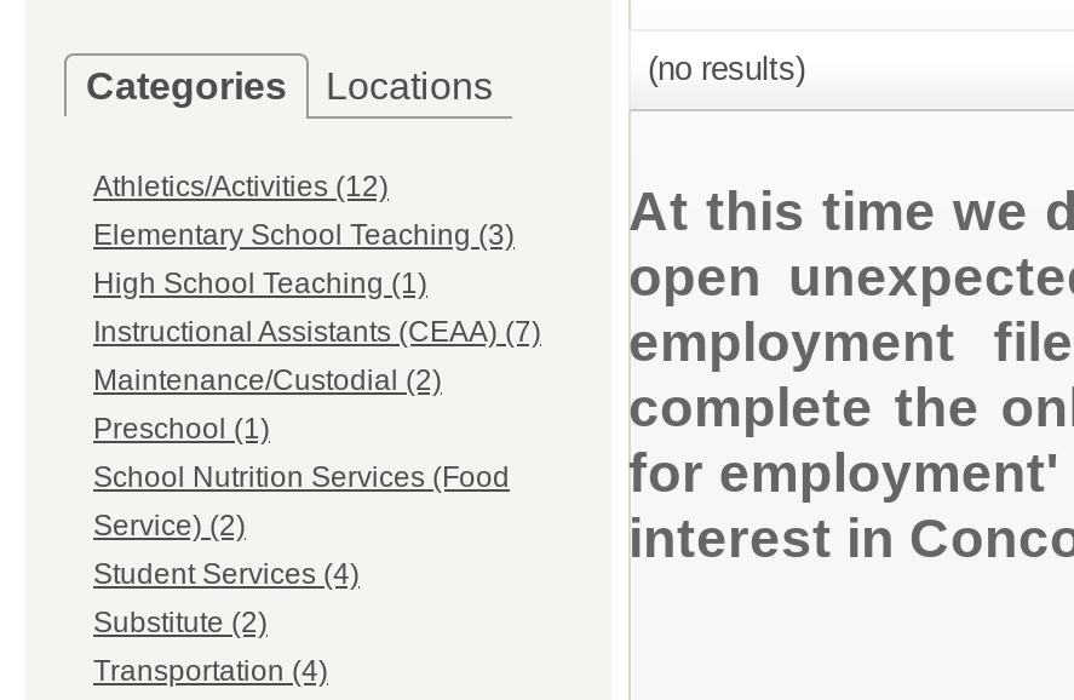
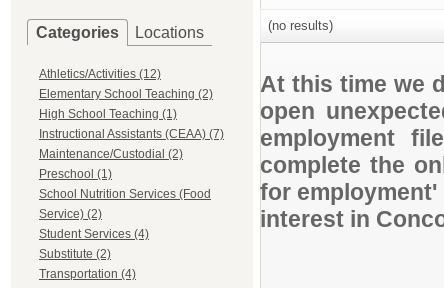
[93,218,515,252] Elementary School Teaching (3) -> [39,87,213,101] Elementary School Teaching (2)

